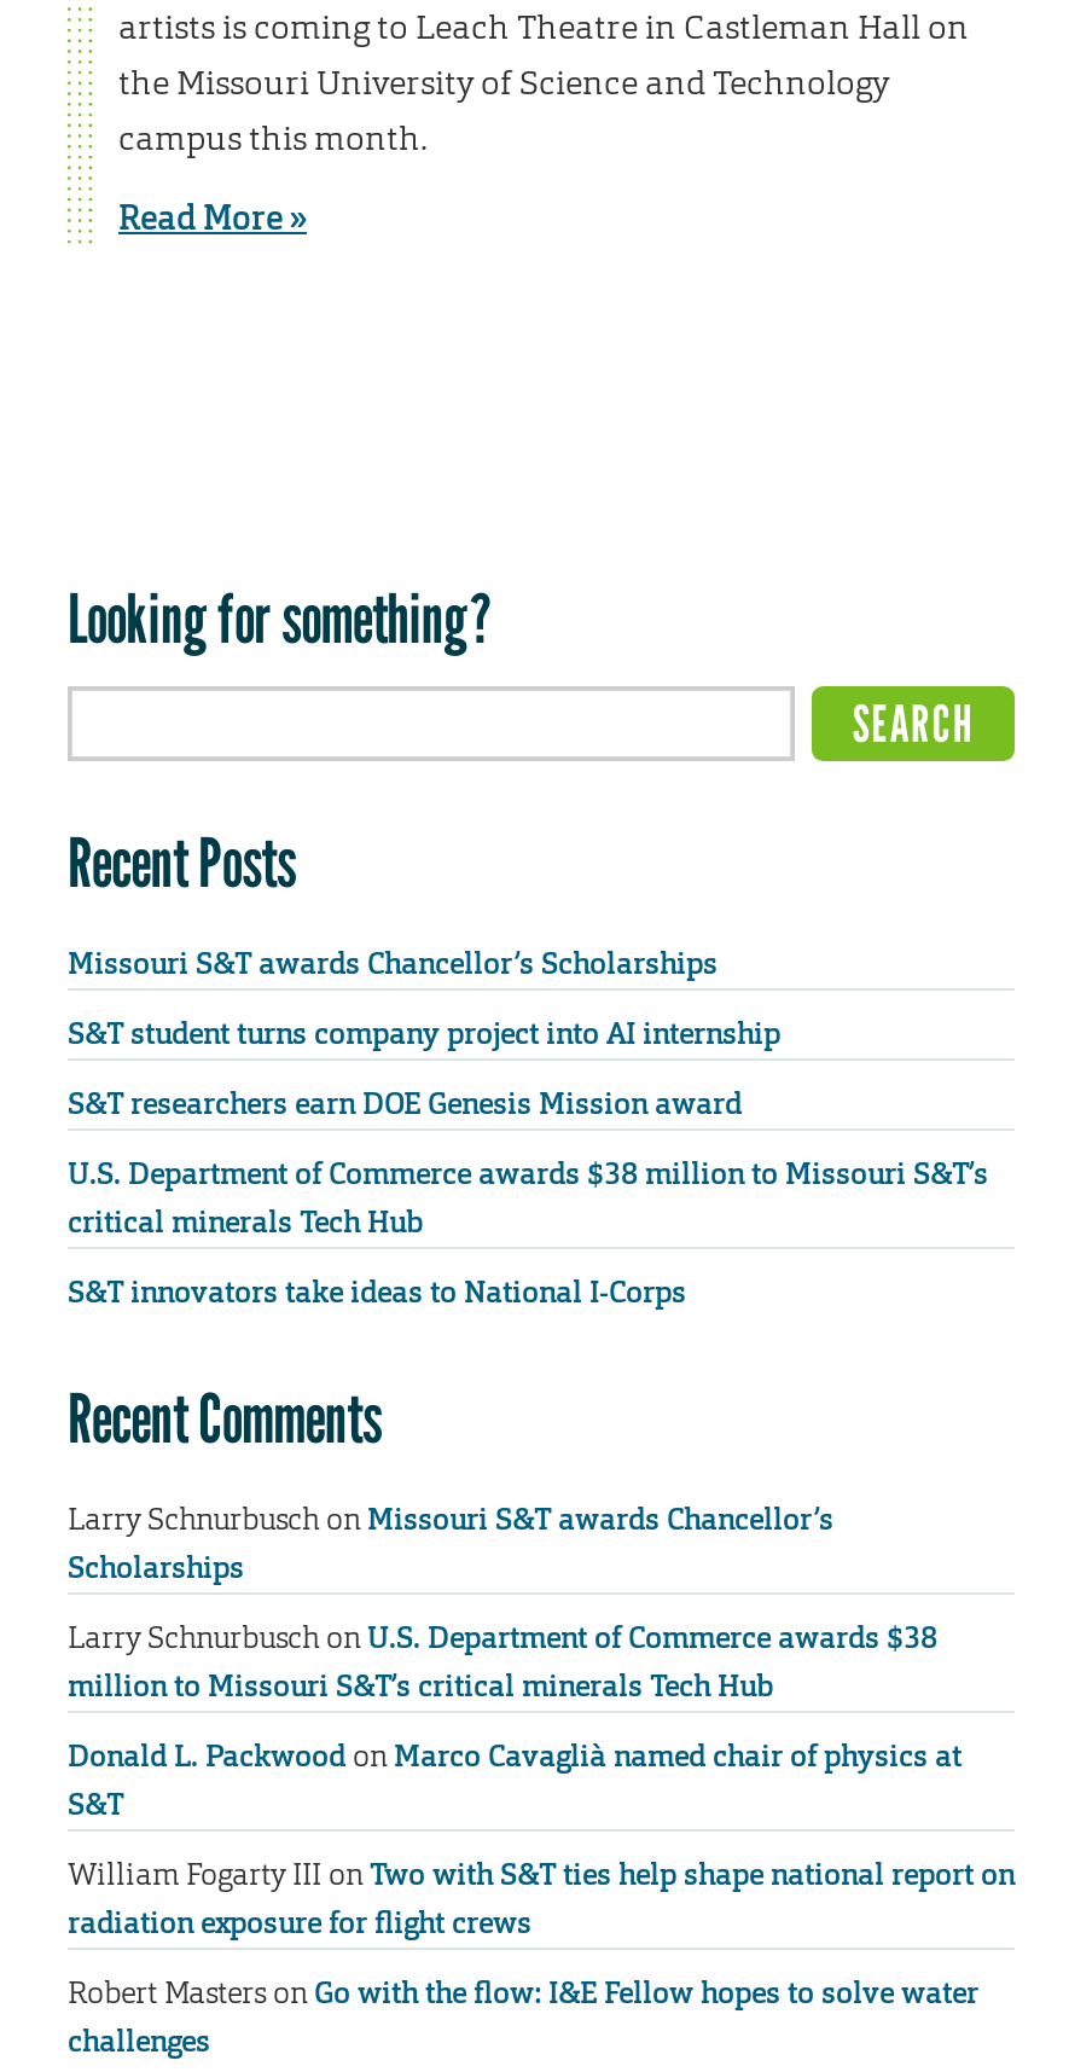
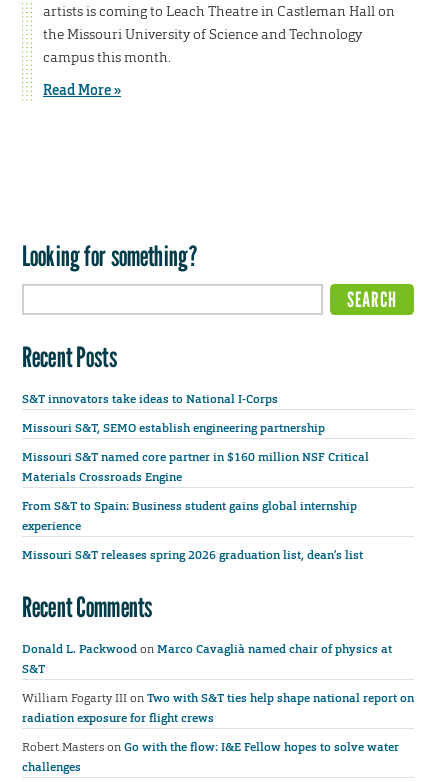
[68,944,988,1242] Missouri S&T awards Chancellor’s Scholarships | S&T student turns company project into AI internship | S&T researchers earn DOE Genesis Mission award | U.S. Department of Commerce awards $38 million to Missouri S&T’s | critical minerals Tech Hub -> none
moved [68,1274,686,1312] -> [22,391,278,407]: S&T innovators take ideas to National I-Corps
none -> [22,420,369,563] Missouri S&T, SEMO establish engineering partnership | Missouri S&T named core partner in $160 million NSF Critical | Materials Crossroads Engine | From S&T to Spain: Business student gains global internship | experience | Missouri S&T releases spring 2026 graduation list, dean’s list
moved [68,1378,382,1460] -> [22,590,152,624]: Recent Comments
[68,1500,937,1705] Larry Schnurbusch on Missouri S&T awards Chancellor’s | Scholarships | Larry Schnurbusch on U.S. Department of Commerce awards $38 | million to Missouri S&T’s critical minerals Tech Hub -> none

